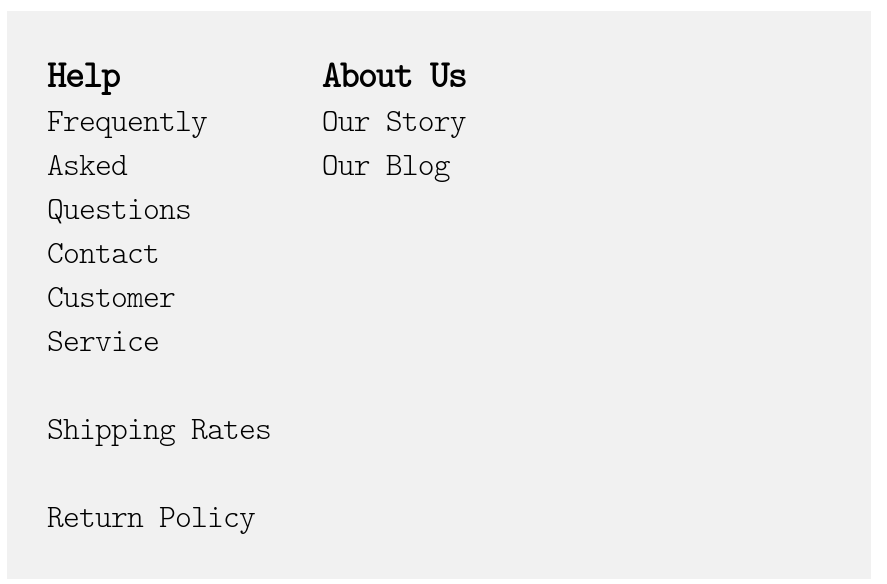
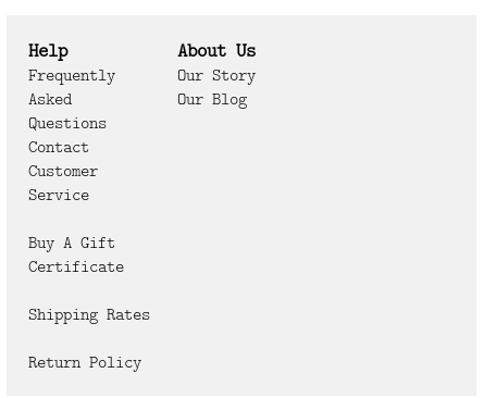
none -> [28,230,124,278] Buy A Gift | Certificate

